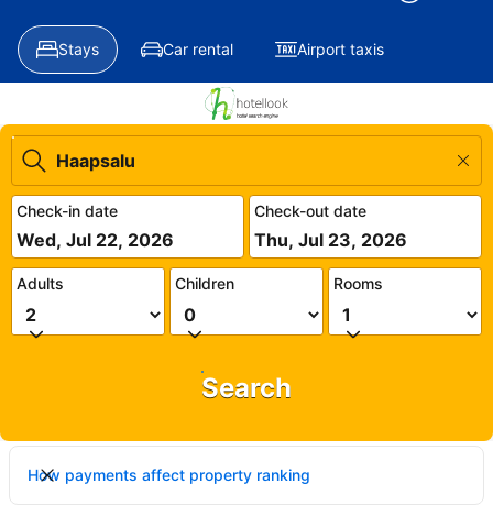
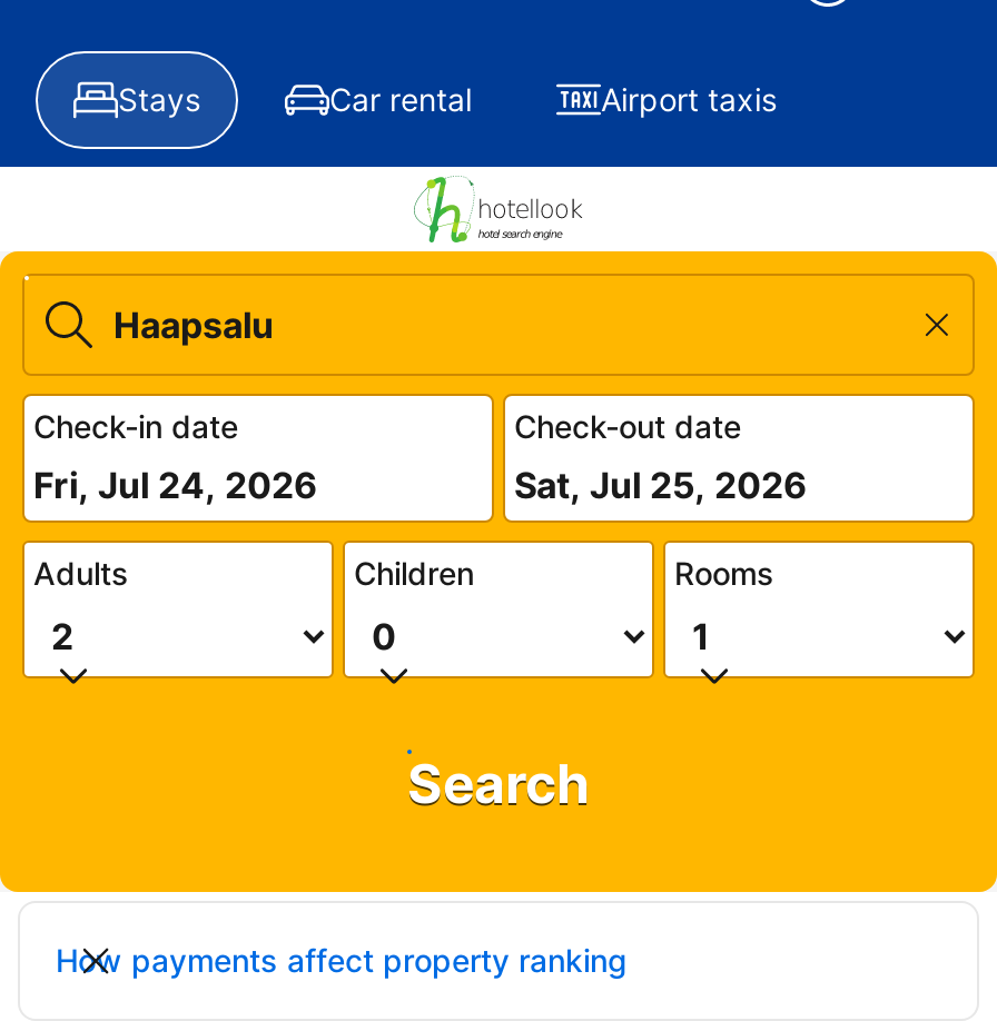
[17,229,174,251] Wed, Jul 22, 2026 -> [33,463,318,507] Fri, Jul 24, 2026
[254,229,407,251] Thu, Jul 23, 2026 -> [514,463,808,507] Sat, Jul 25, 2026

